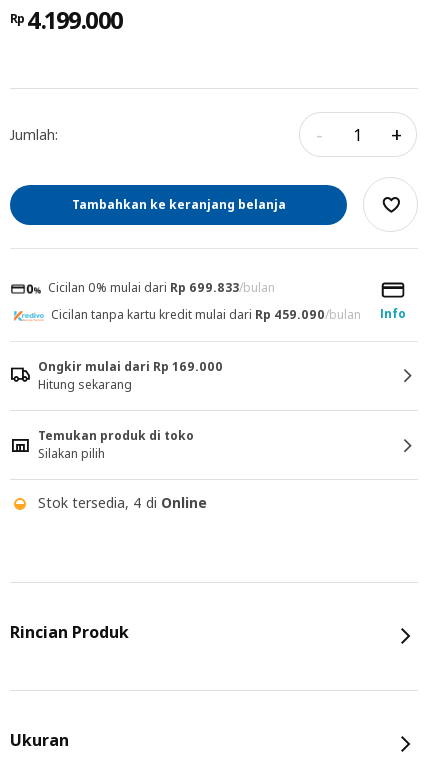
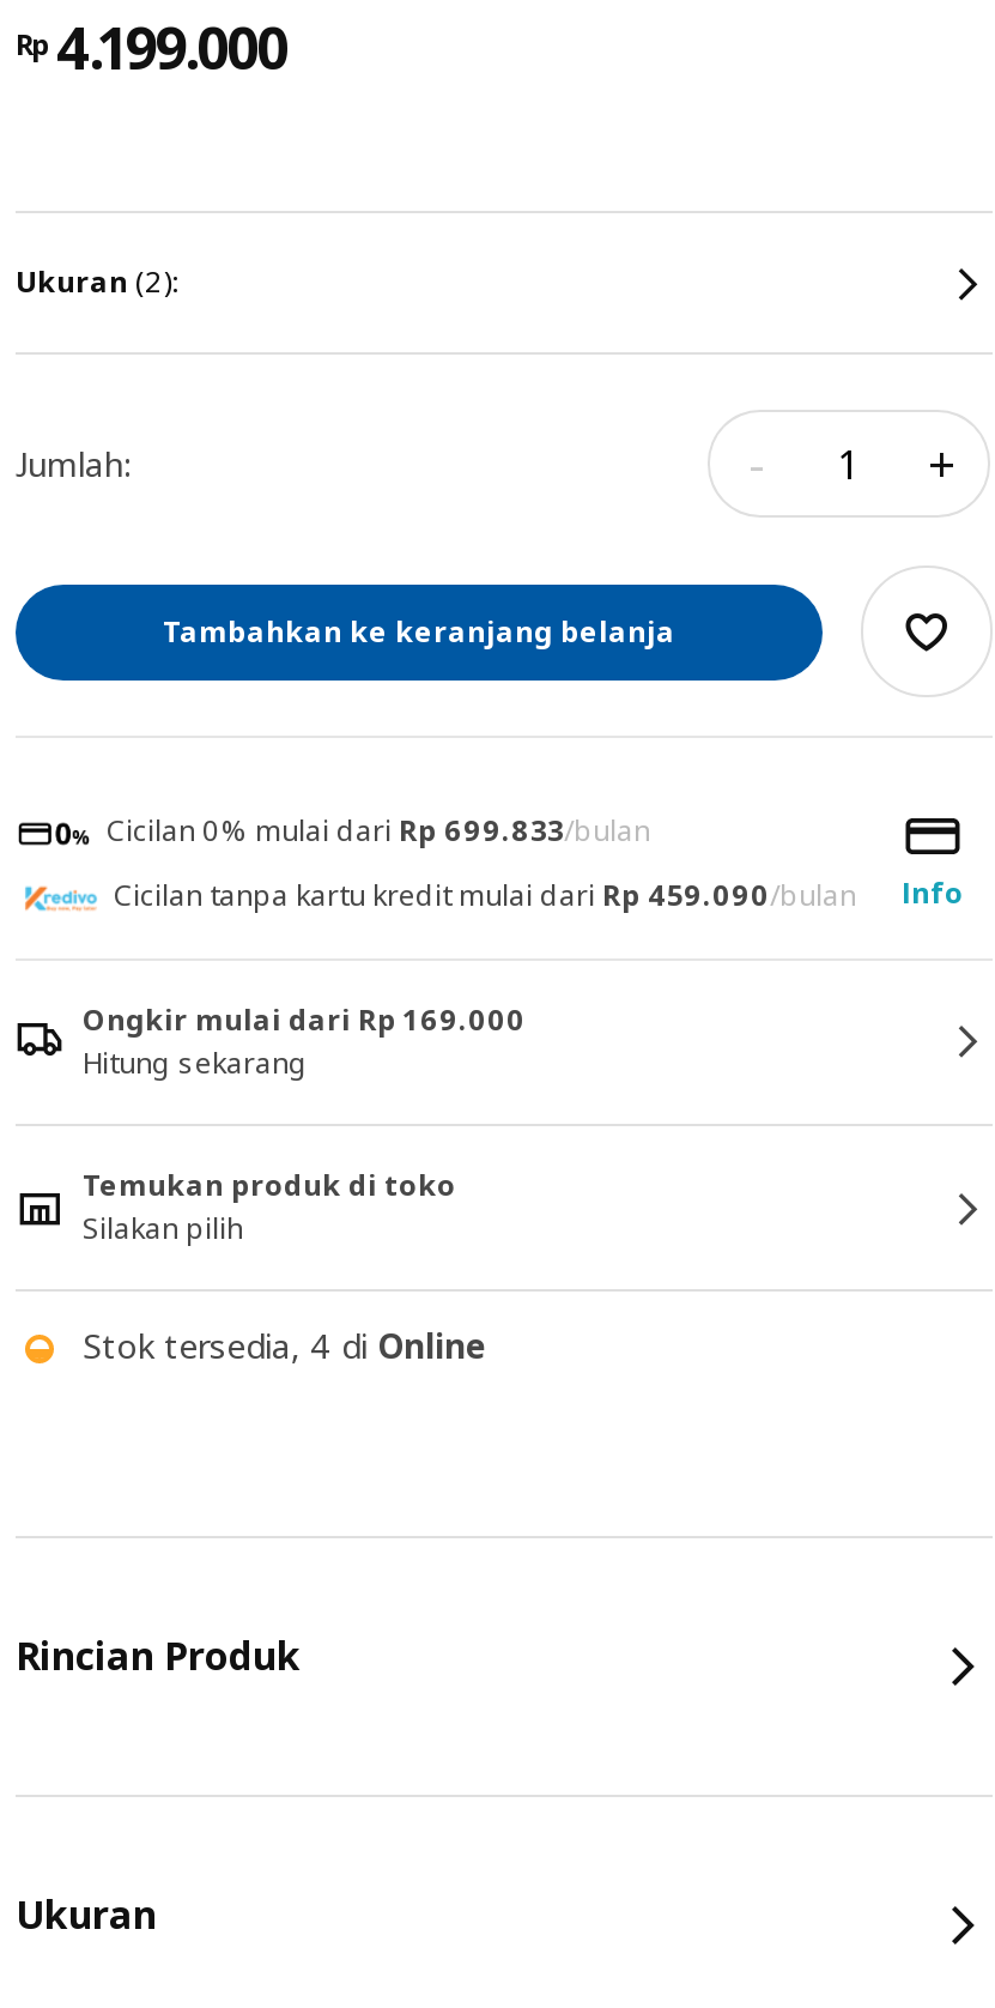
none -> [37,261,178,302] ukuran (2):

